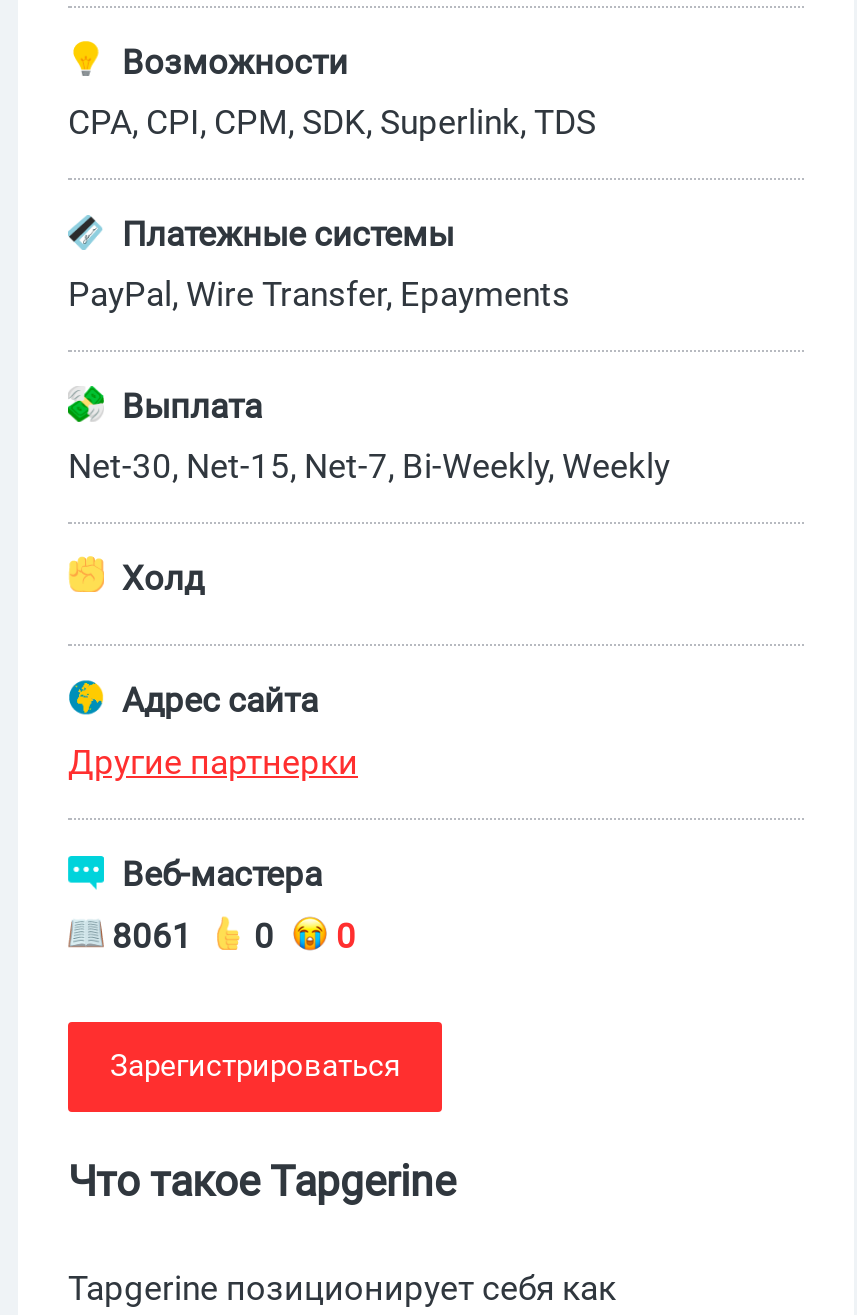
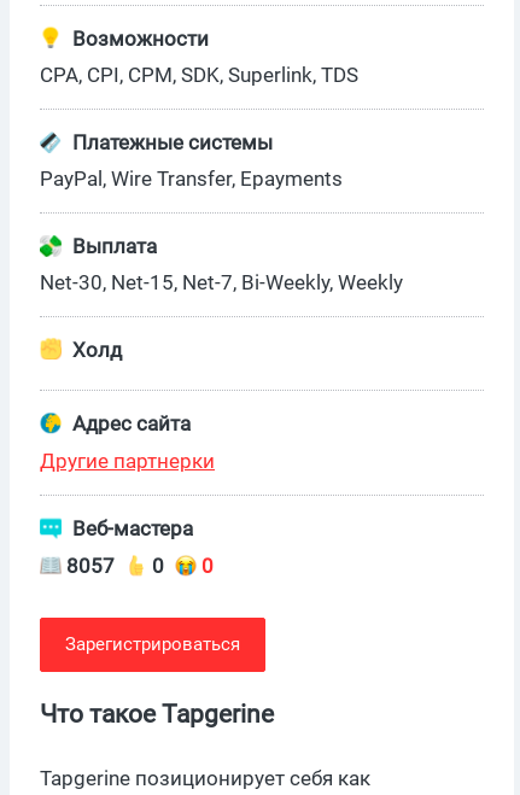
[104,916,356,956] 8061 0 0 -> [62,554,214,578] 8057 0 0

